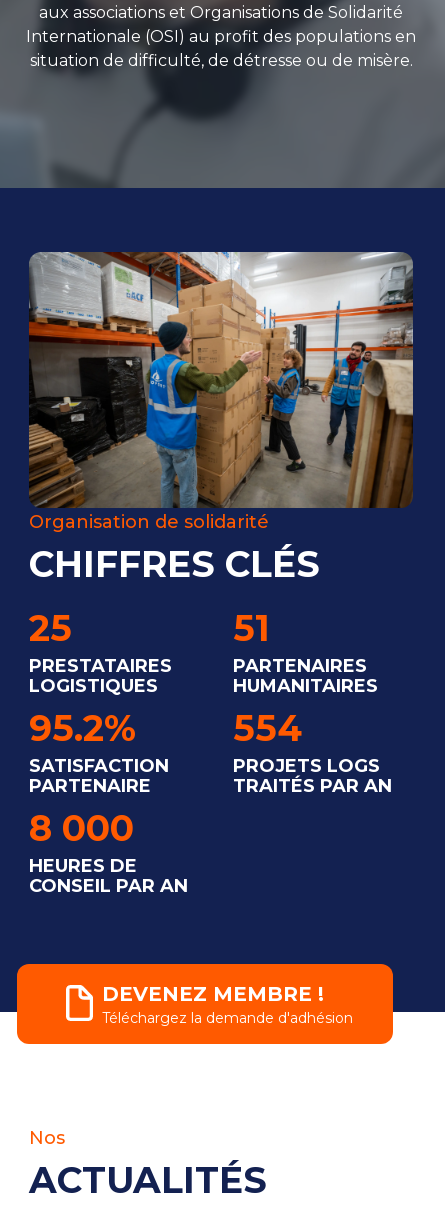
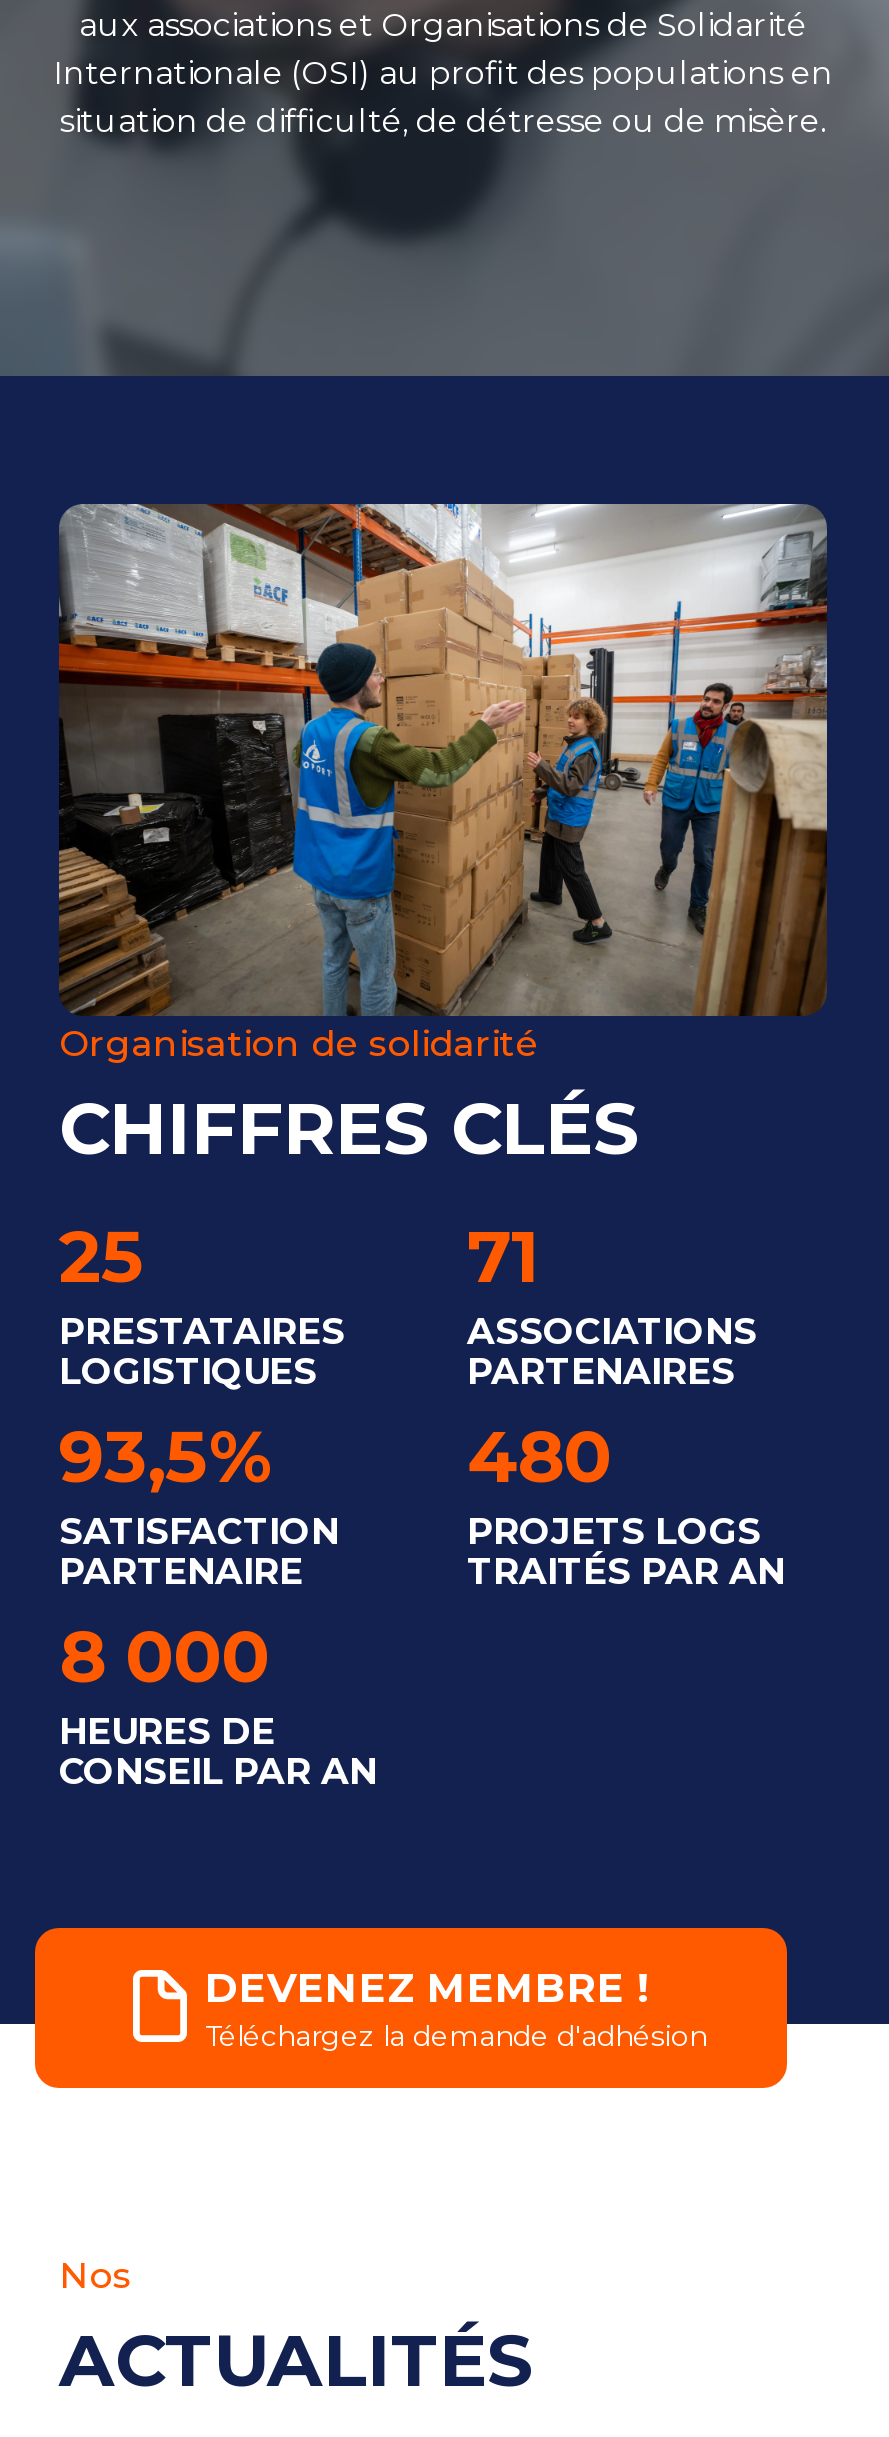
[233,606,270,650] 51 -> [467,1212,757,1354] 71 | ASSOCIATIONS
moved [233,655,367,677] -> [467,1350,735,1394]: PARTENAIRES
[29,675,378,750] HUMANITAIRES | 95.2% -> [59,1412,273,1500] 93,5%
[233,706,302,750] 554 -> [467,1412,611,1500] 480

